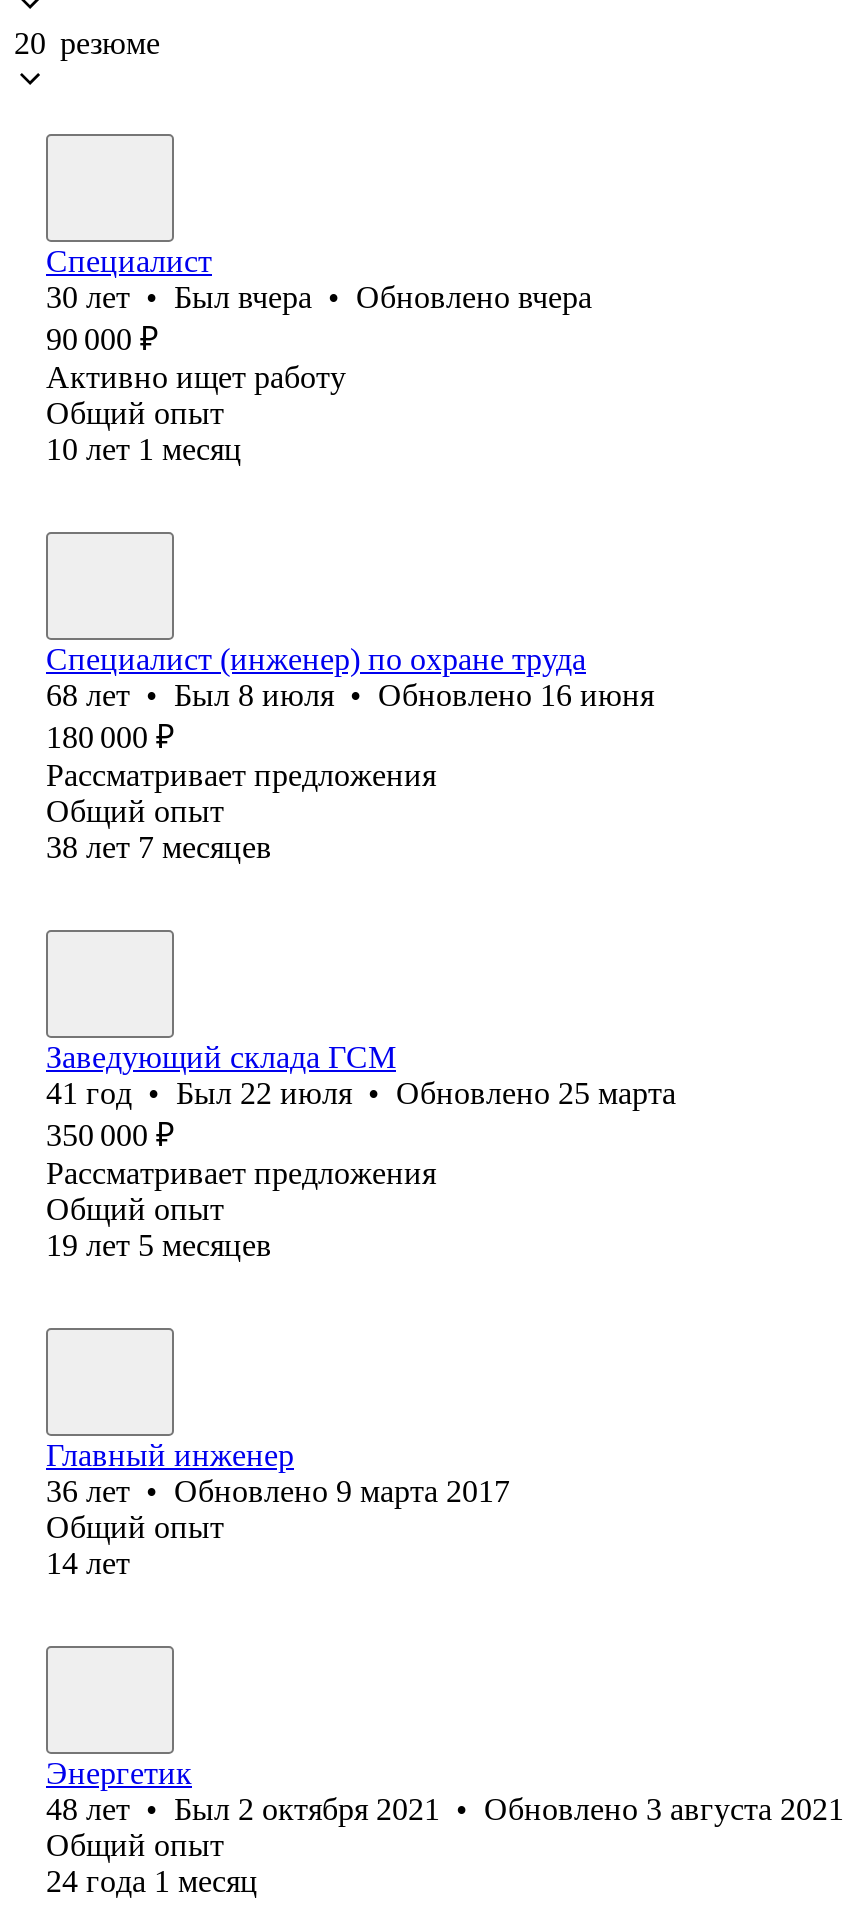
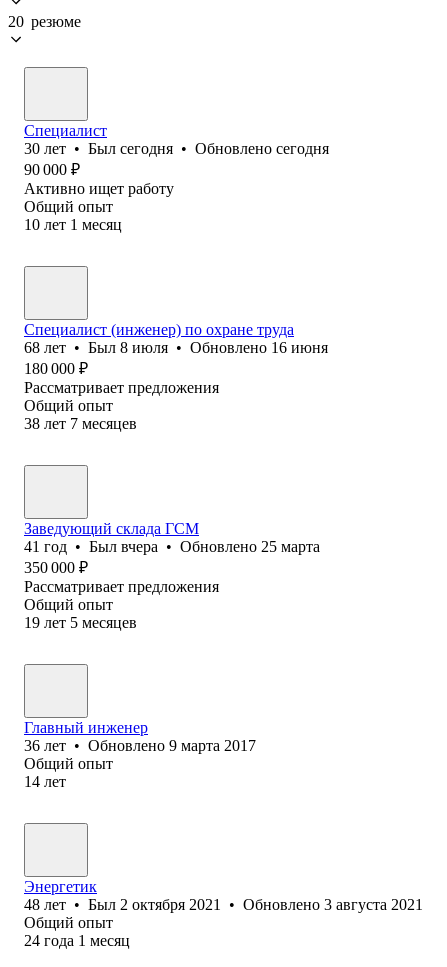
[46,280,592,314] 30 лет • Был вчера • Обновлено вчера -> [24,140,329,157] 30 лет • Был сегодня • Обновлено сегодня
[46,1076,676,1110] 41 год • Был 22 июля • Обновлено 25 марта -> [24,538,320,555] 41 год • Был вчера • Обновлено 25 марта

